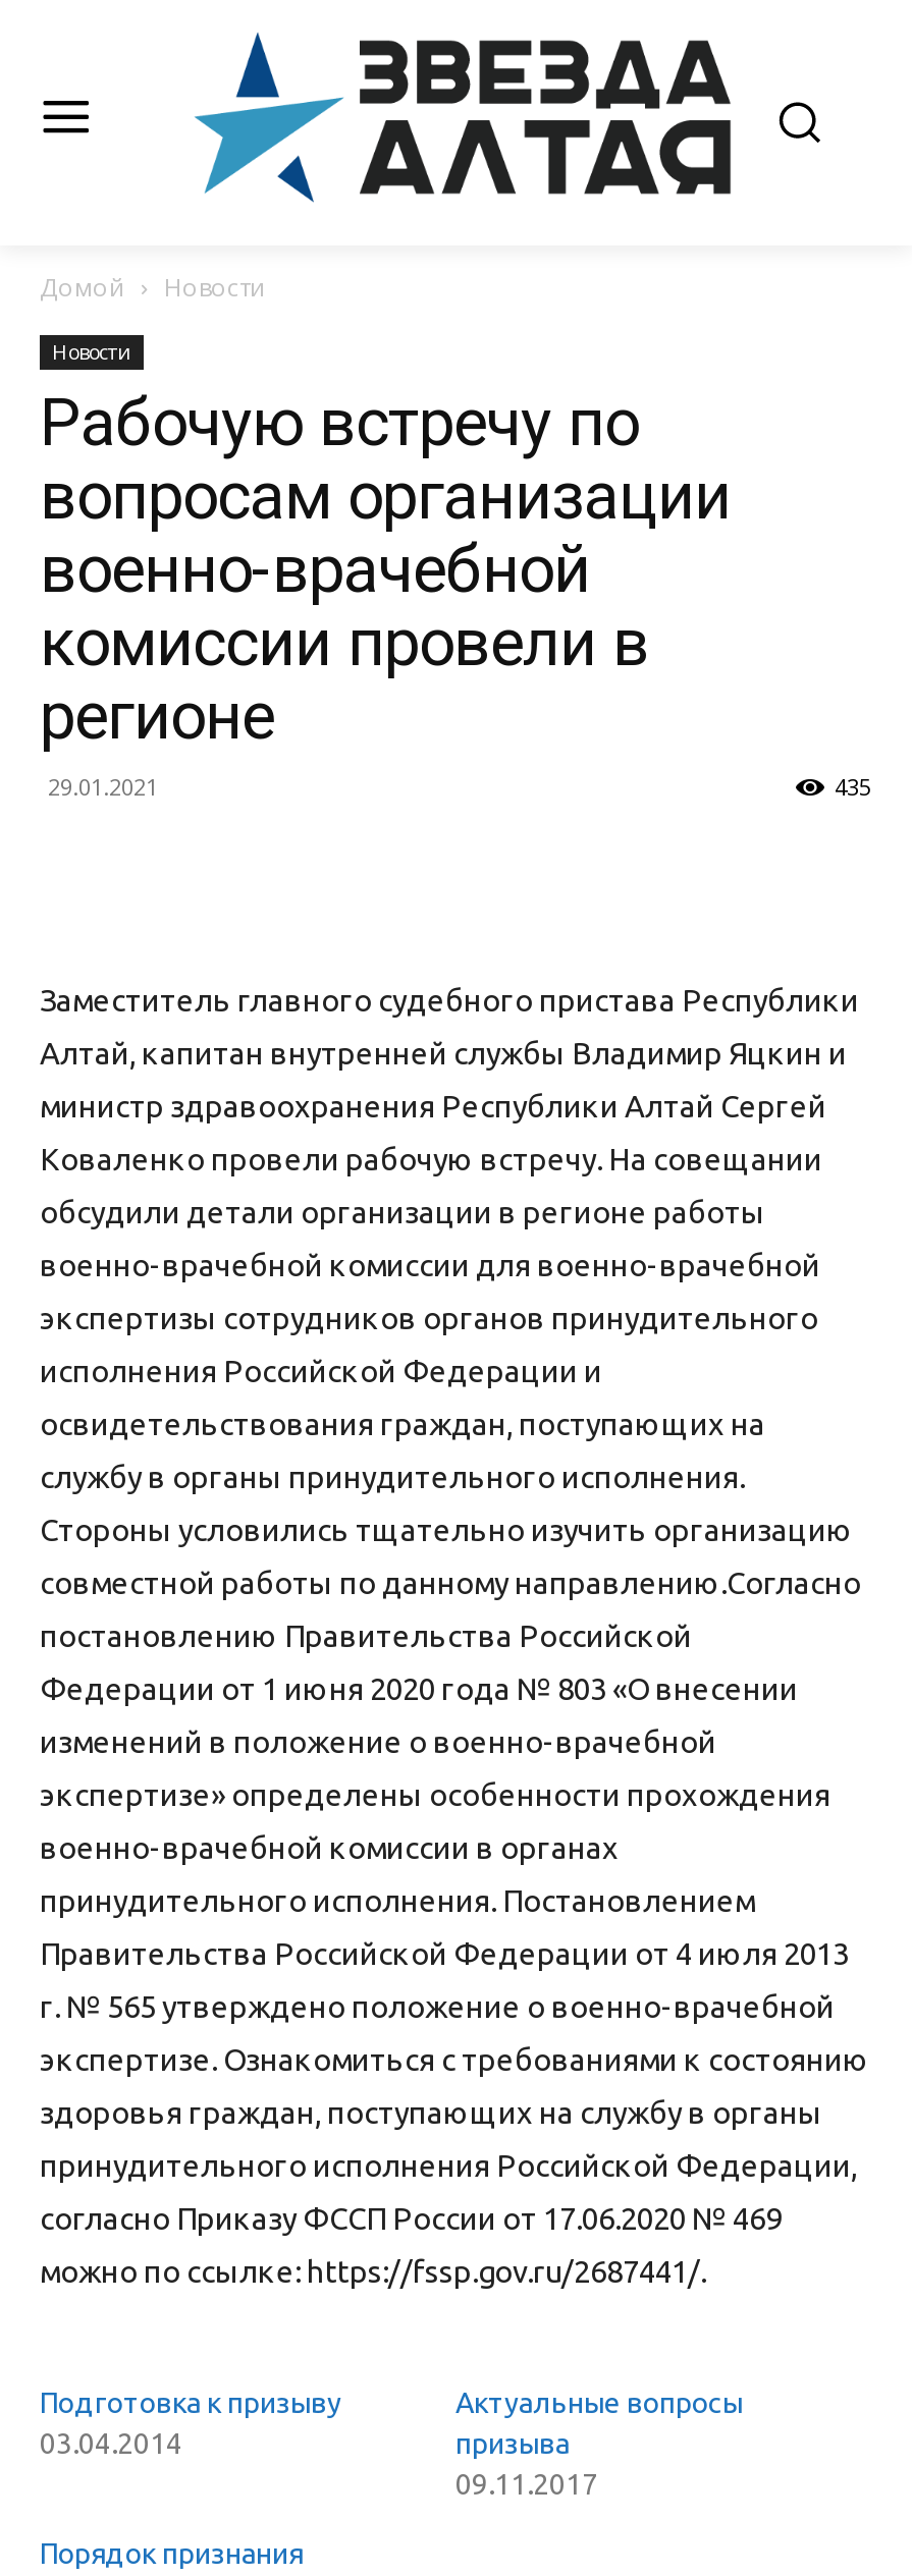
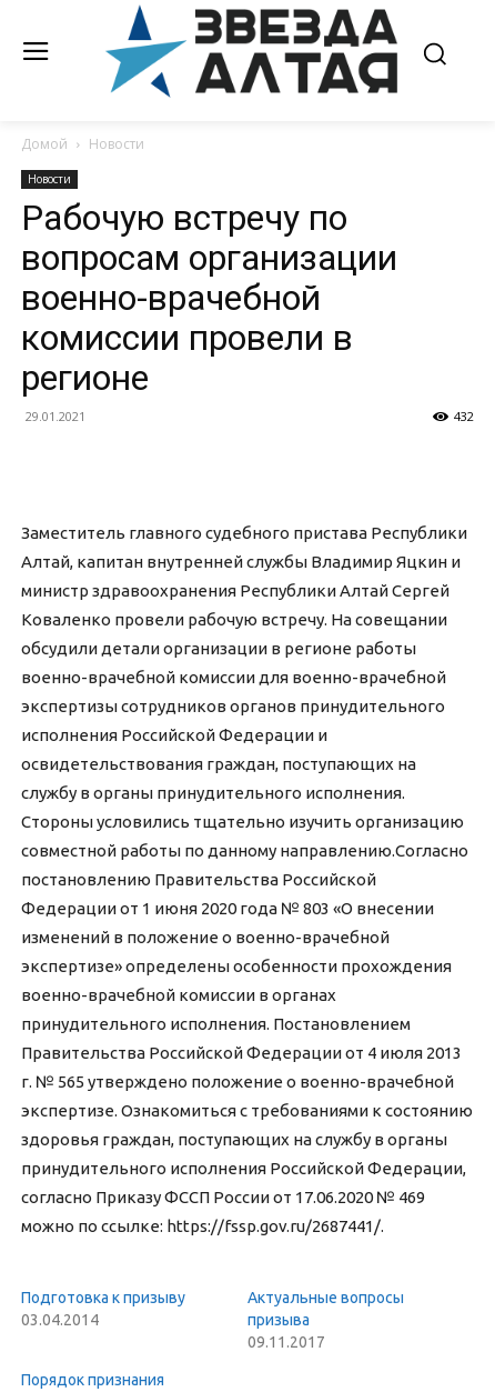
[835,772,871,802] 435 -> [454,408,474,425] 432

